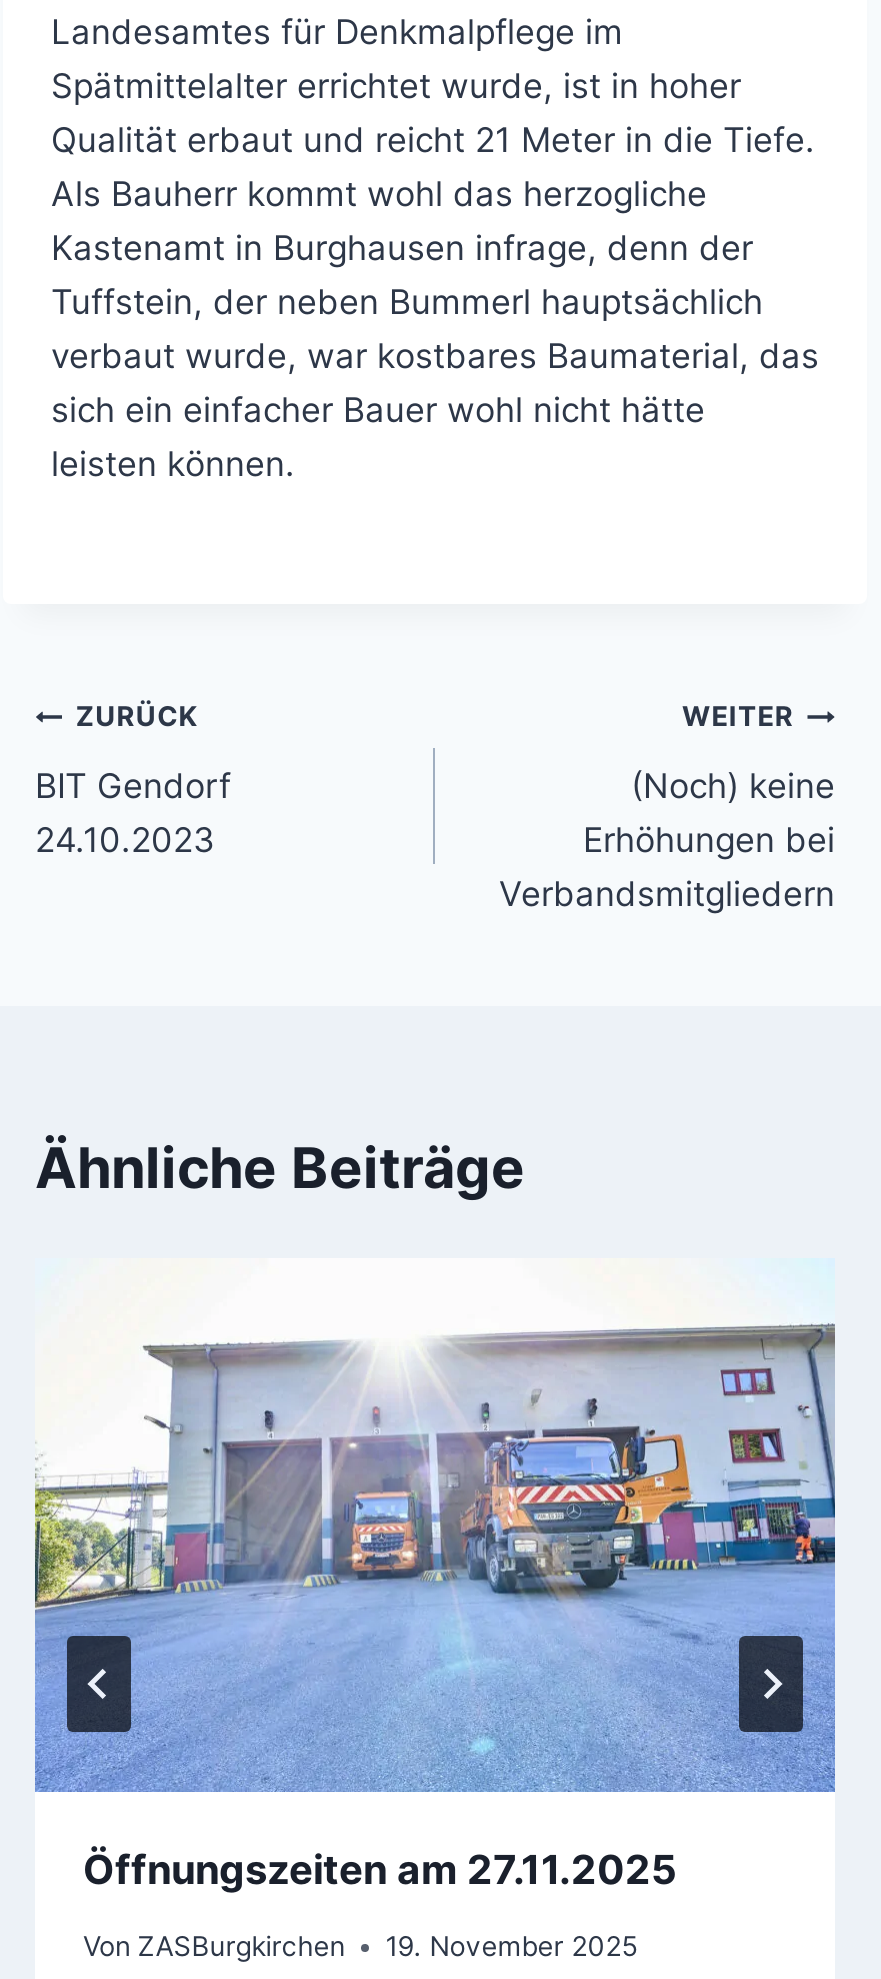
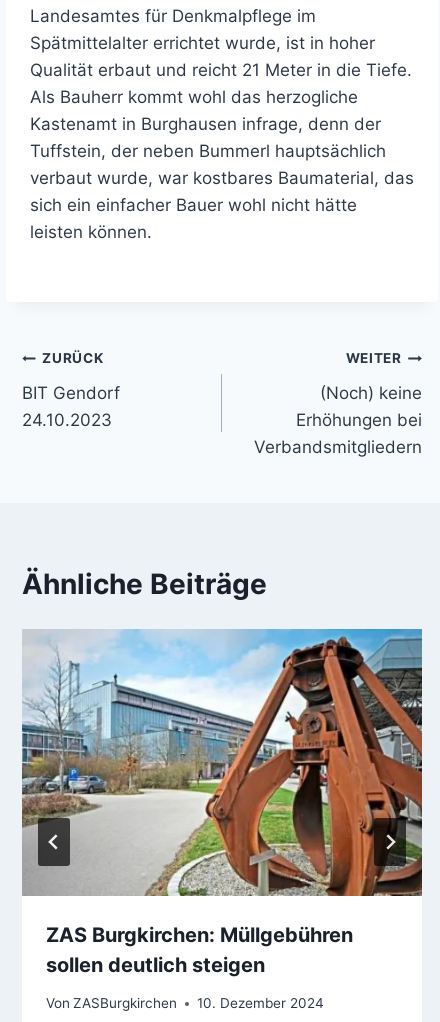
[33,1258,837,1893] [image] | Öffnungszeiten am 27.11.2025 -> [21,628,423,977] [image] | ZAS Burgkirchen: Müllgebühren | sollen deutlich steigen
[83,1930,637,1962] Von ZASBurgkirchen 19. November 2025 -> [46,995,324,1011] Von ZASBurgkirchen 10. Dezember 2024

